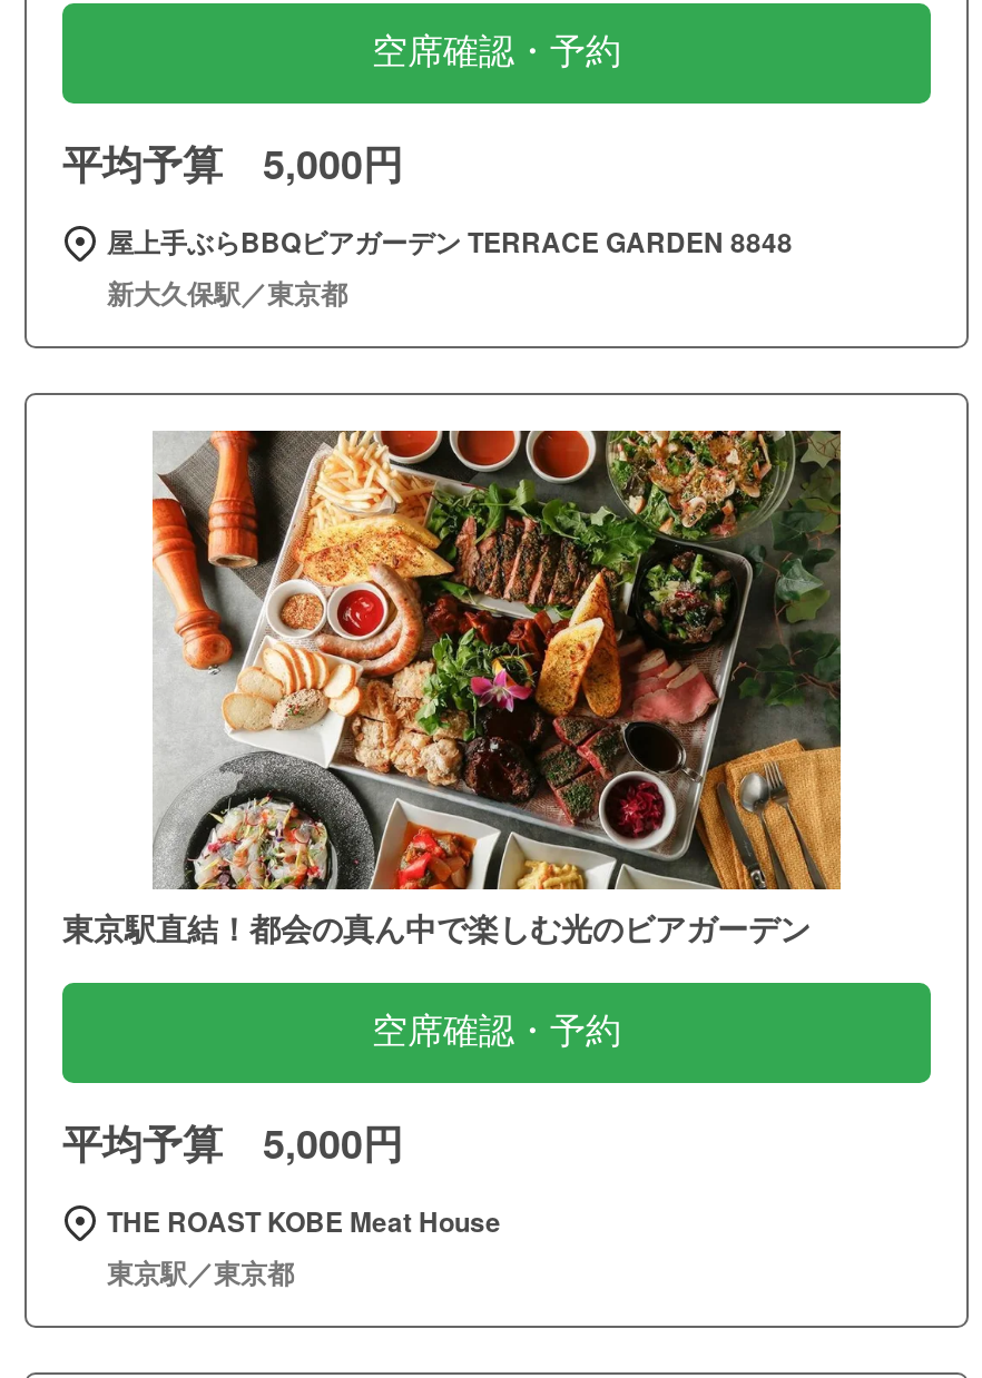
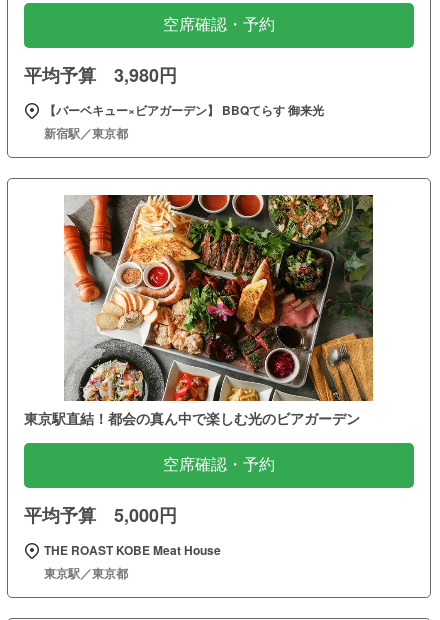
[62,136,403,194] 平均予算 5,000円 -> [24,62,177,88] 平均予算 3,980円
[107,223,793,314] 屋上手ぶらBBQビアガーデン TERRACE GARDEN 8848 | 新大久保駅／東京都 -> [44,101,324,142] 【バーベキュー×ビアガーデン】 BBQてらす 御来光 | 新宿駅／東京都

